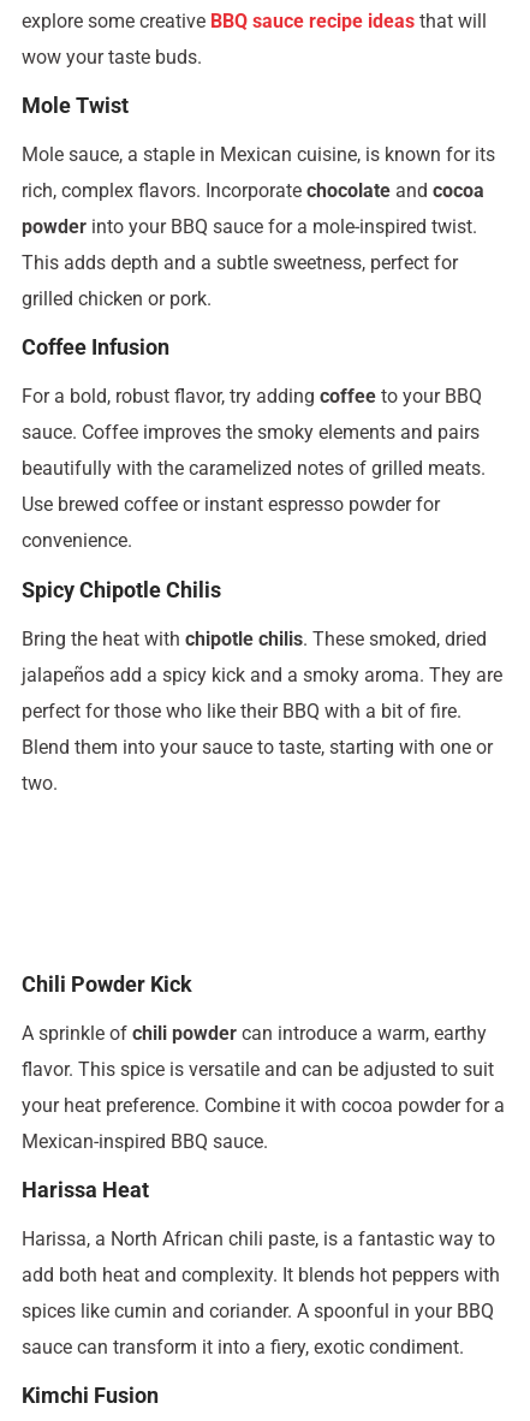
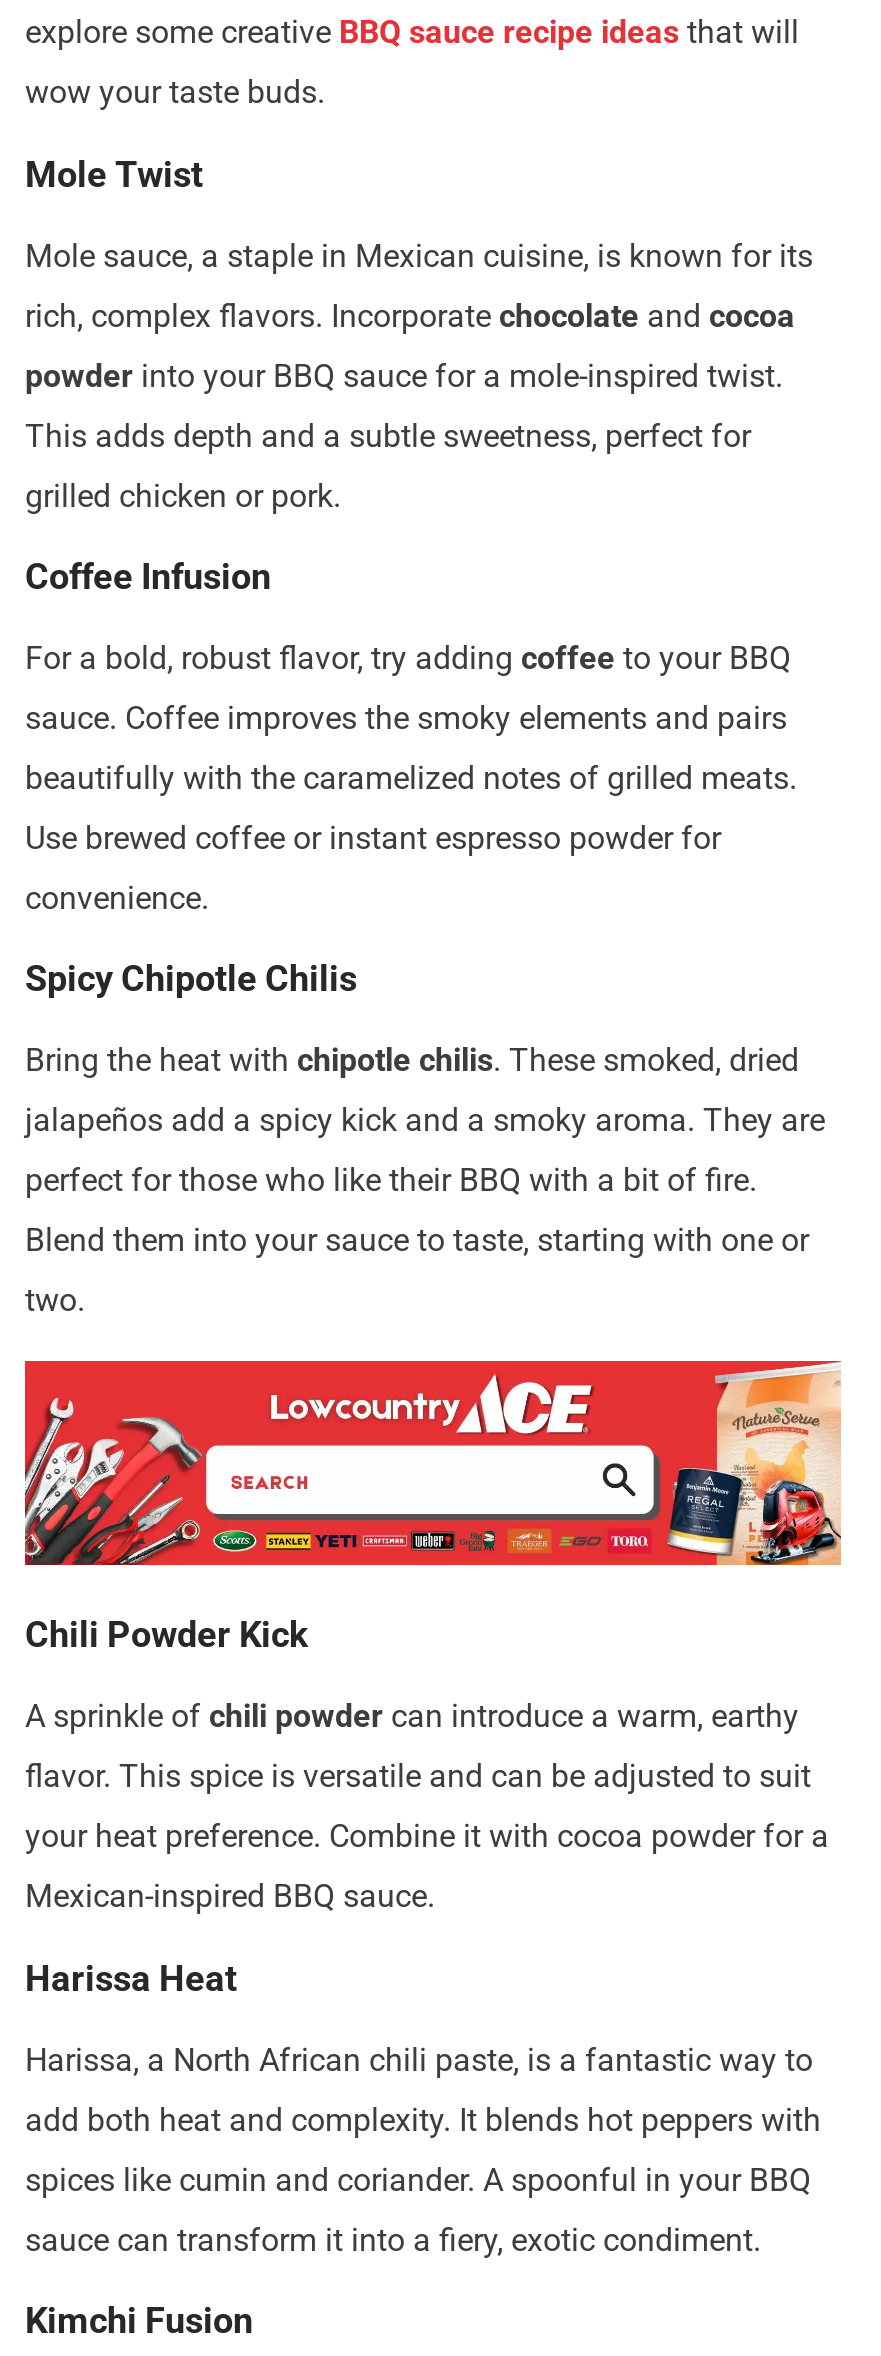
none -> [23,1359,843,1567] [image]

